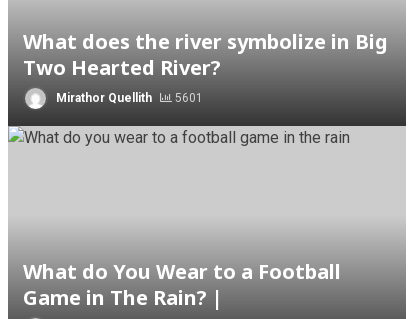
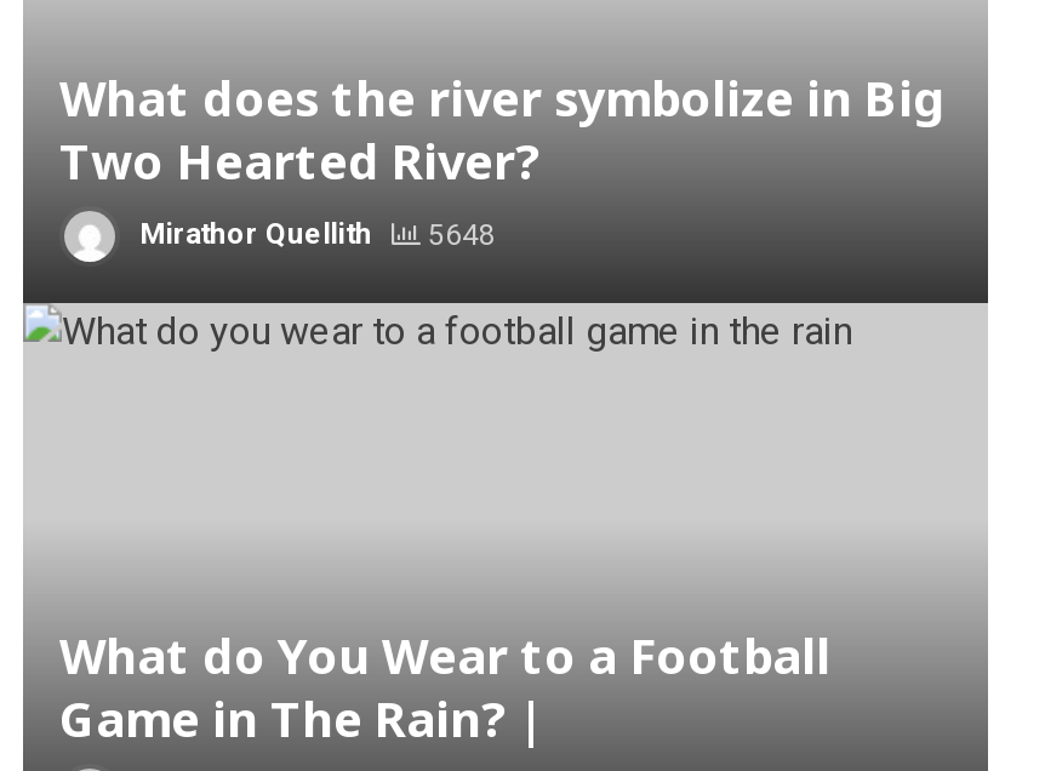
[53,91,203,105] Mirathor Quellith 5601 -> [132,217,496,251] Mirathor Quellith 5648

